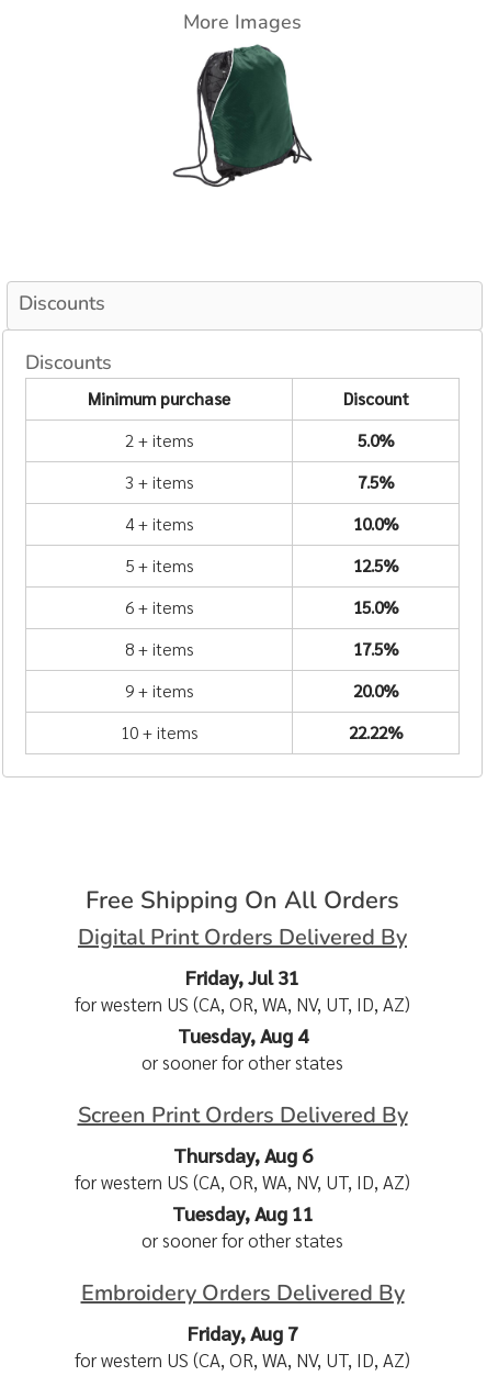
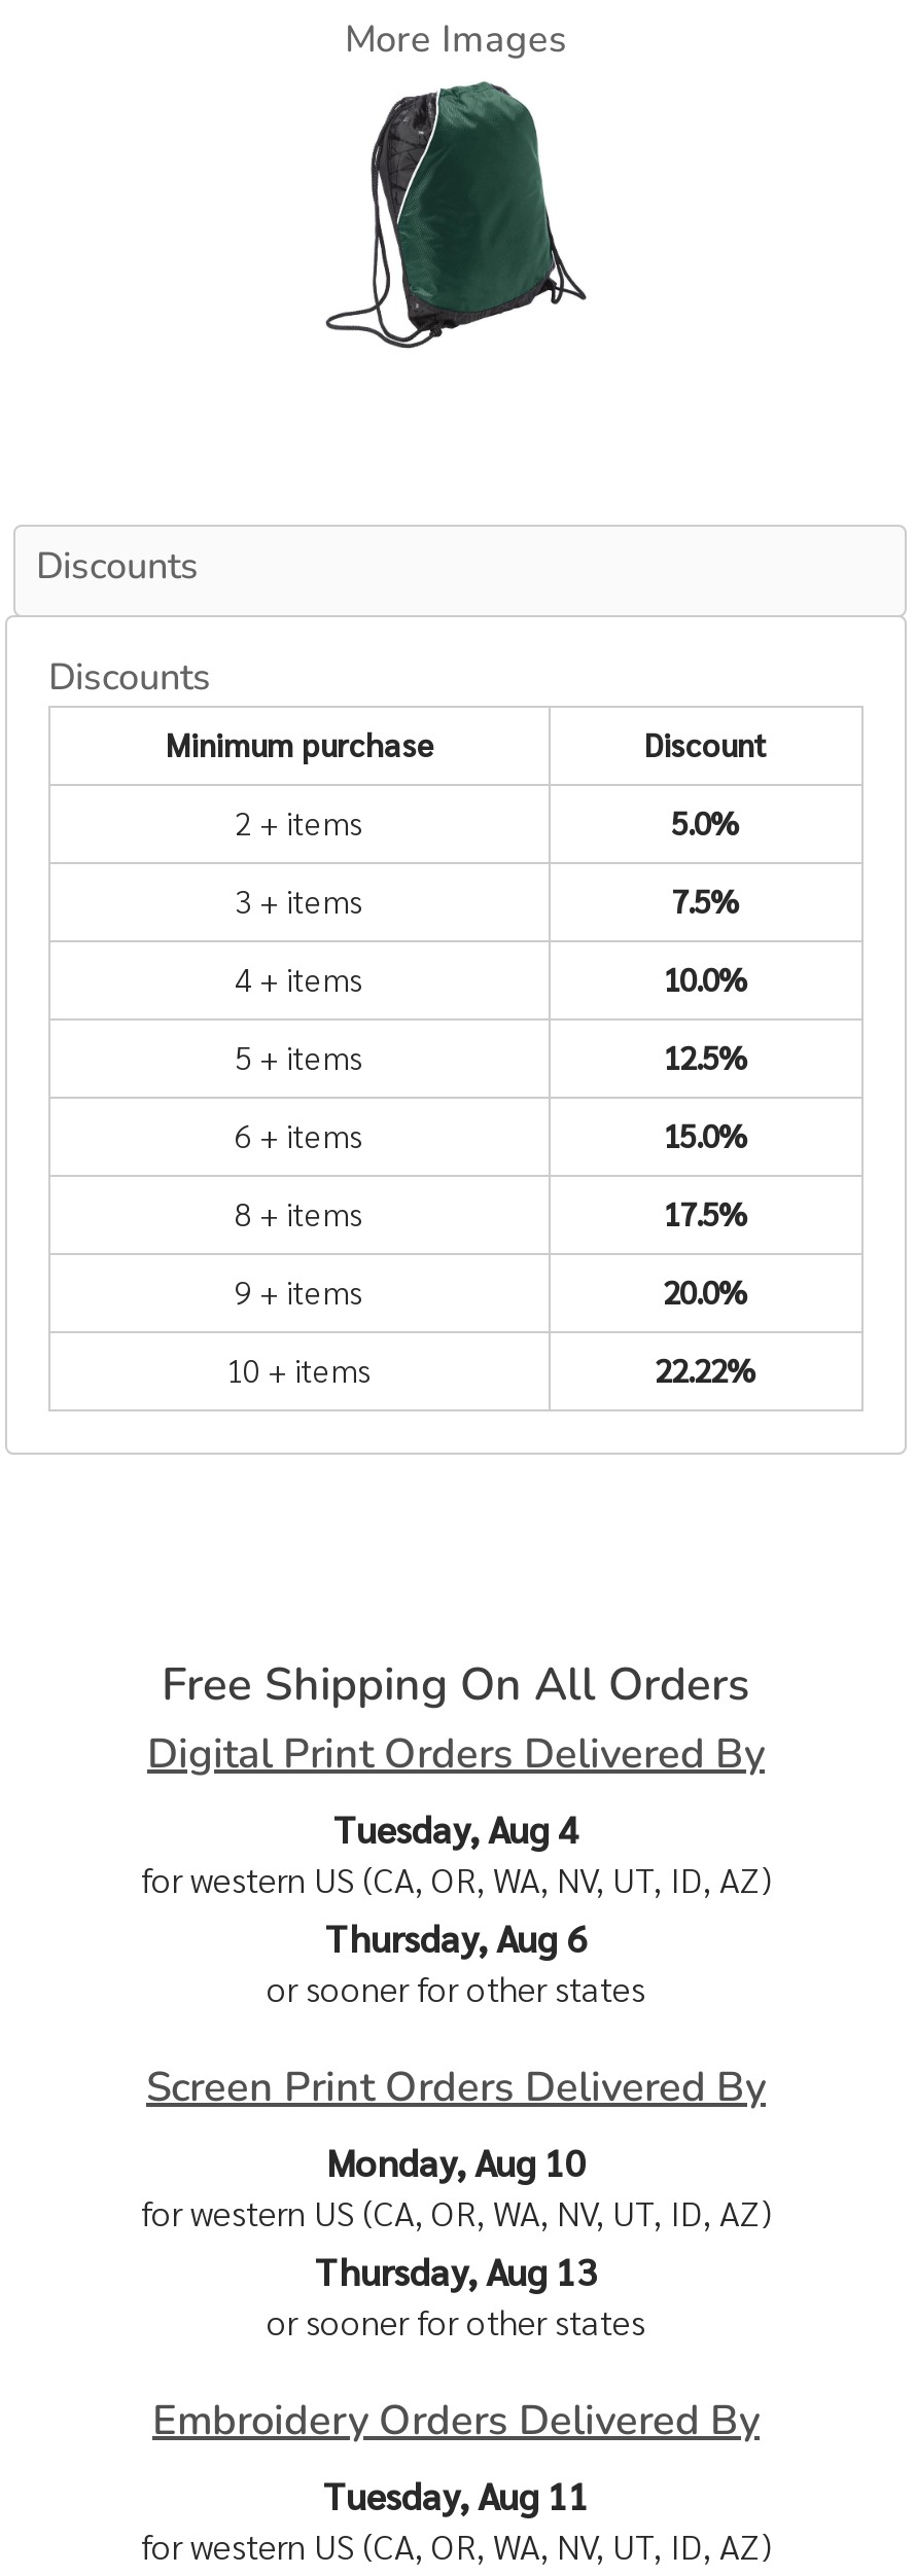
[185,965,299,990] Friday, Jul 31 -> [333,1805,578,1853] Tuesday, Aug 4
[177,1023,308,1048] Tuesday, Aug 4 -> [325,1914,587,1962] Thursday, Aug 6
[173,1143,312,1168] Thursday, Aug 6 -> [326,2139,586,2186] Monday, Aug 10
[172,1201,313,1226] Tuesday, Aug 11 -> [315,2248,597,2295] Thursday, Aug 13
[187,1320,298,1346] Friday, Aug 7 -> [323,2472,589,2519] Tuesday, Aug 11

